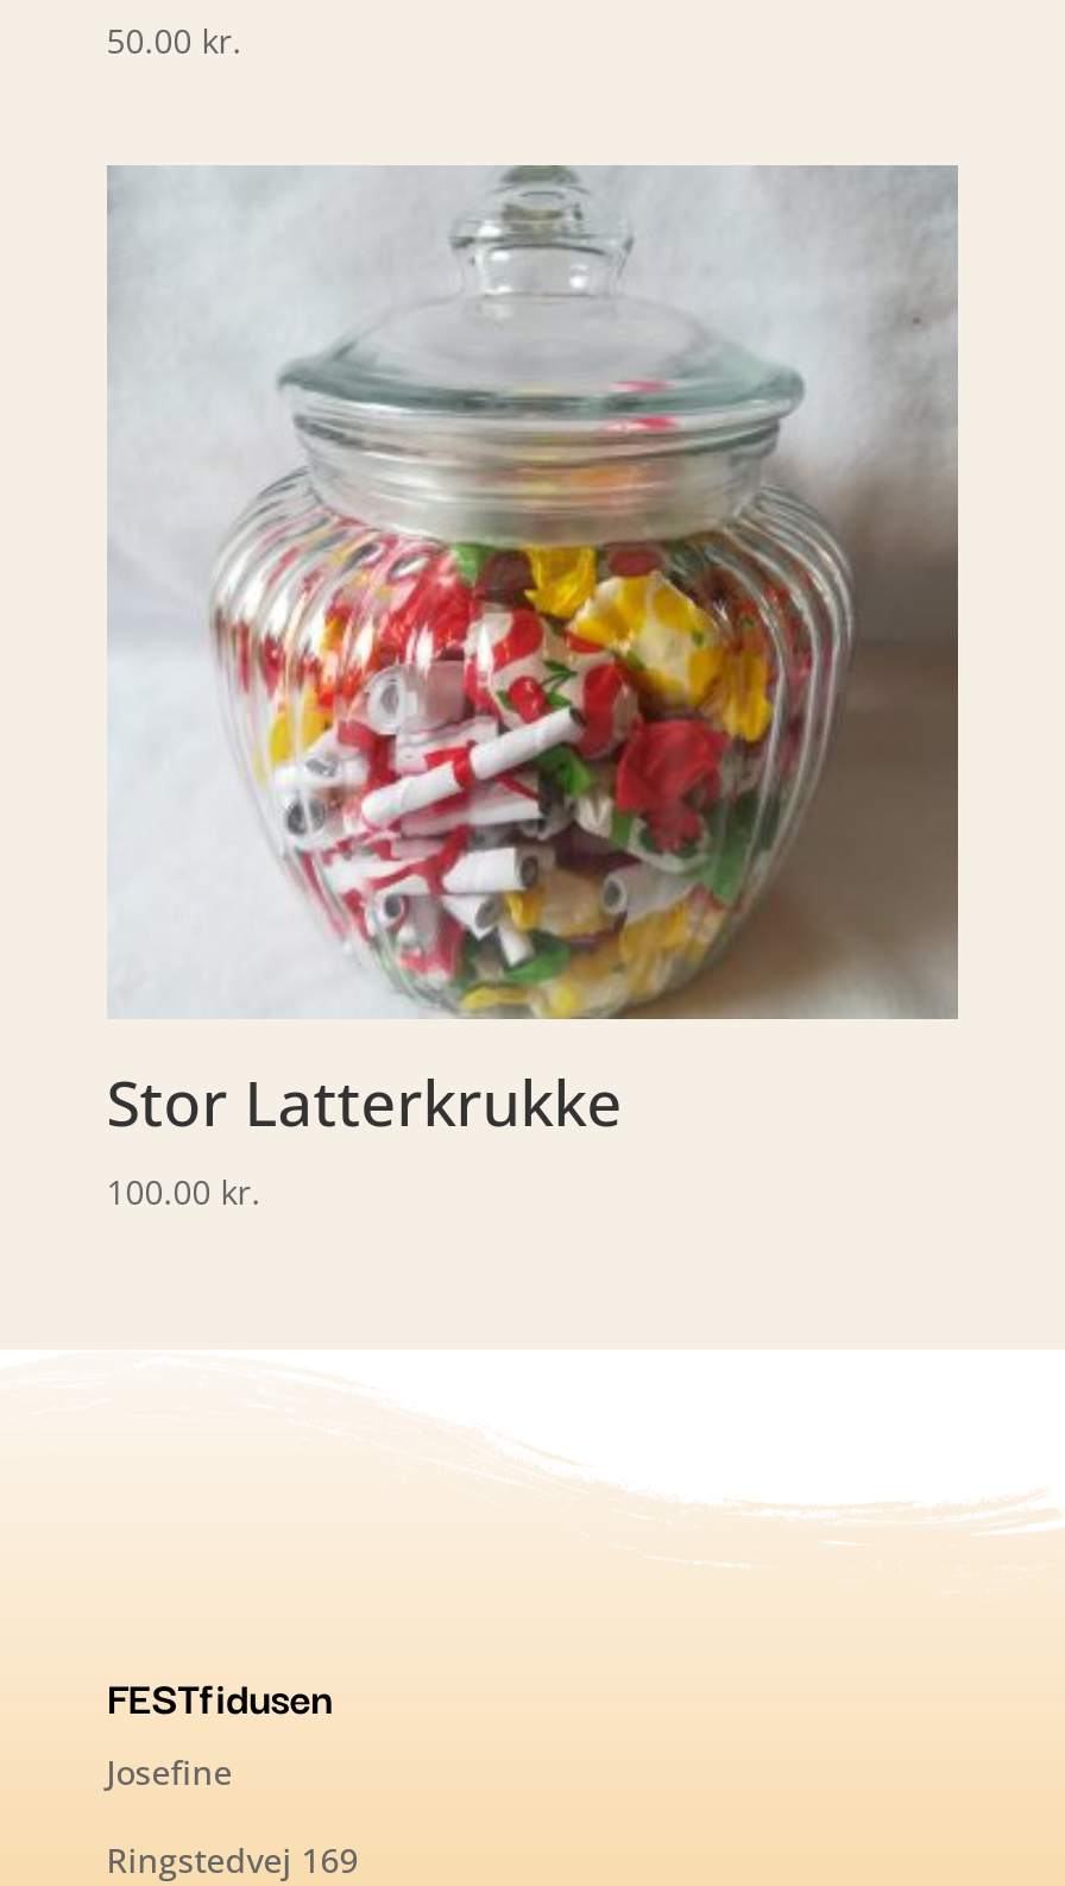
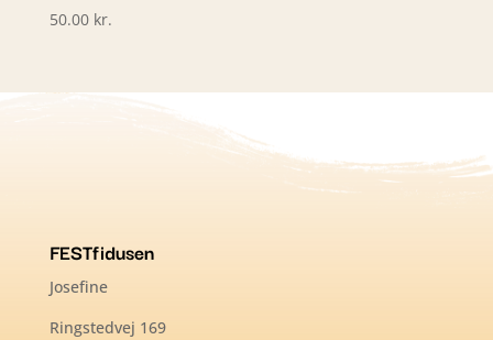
[106,164,960,1213] [image] | Stor Latterkrukke | 100.00 kr. -> none

